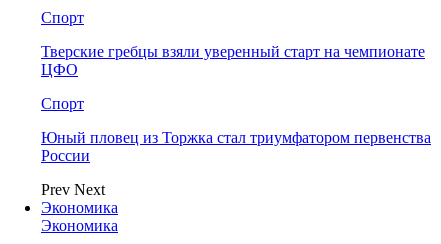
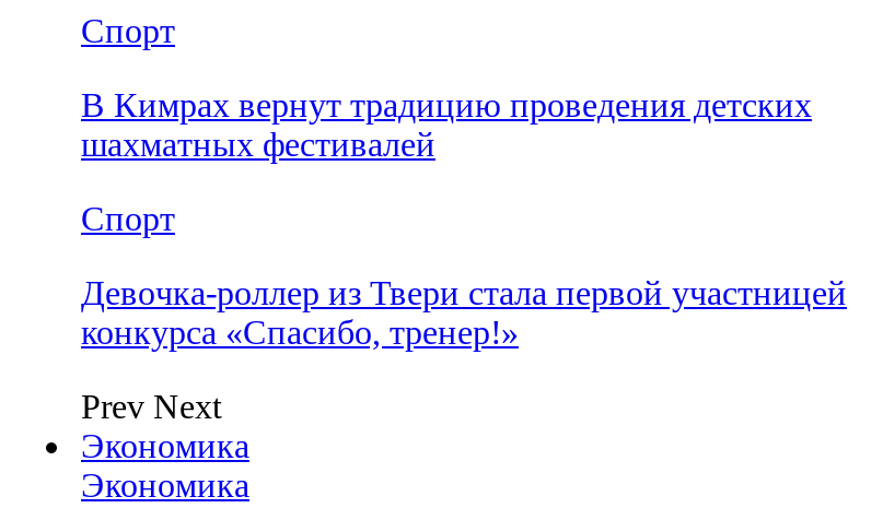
[41,43,425,78] Тверские гребцы взяли уверенный старт на чемпионате | ЦФО -> [81,86,812,163] В Кимрах вернут традицию проведения детских | шахматных фестивалей
[41,129,431,164] Юный пловец из Торжка стал триумфатором первенства | России -> [81,274,847,351] Девочка-роллер из Твери стала первой участницей | конкурса «Спасибо, тренер!»

